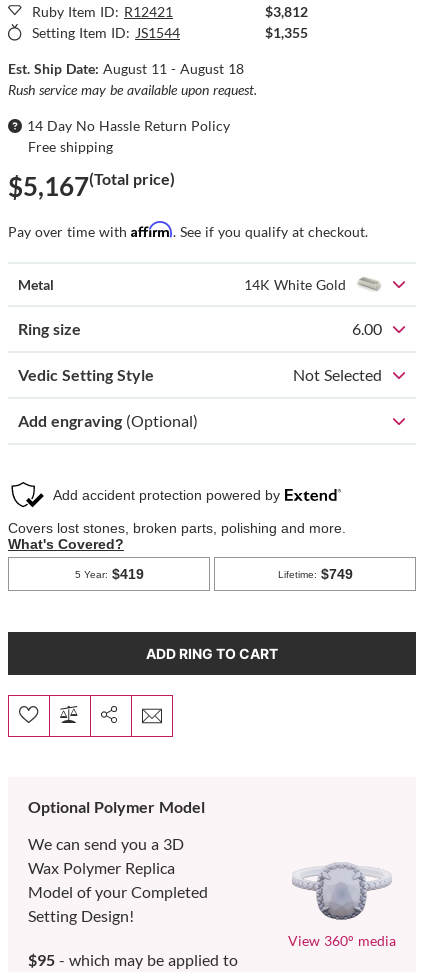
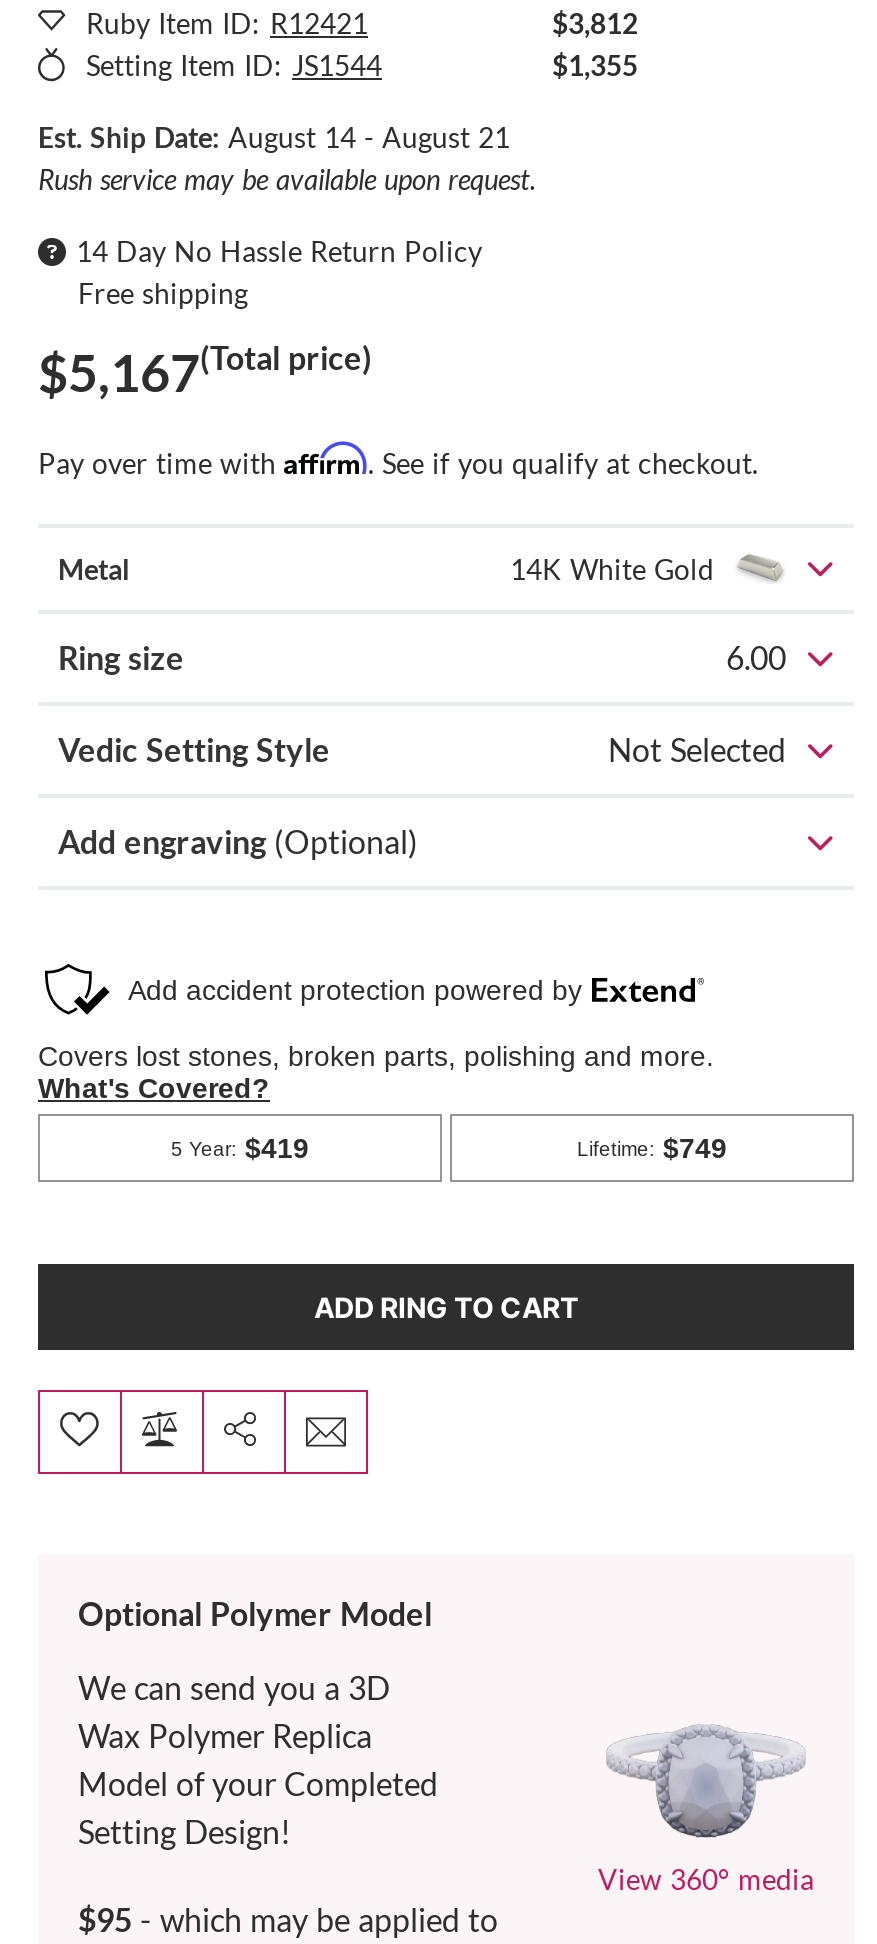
[8,59,244,76] Est. Ship Date: August 11 - August 18 -> [38,119,510,153] Est. Ship Date: August 14 - August 21

